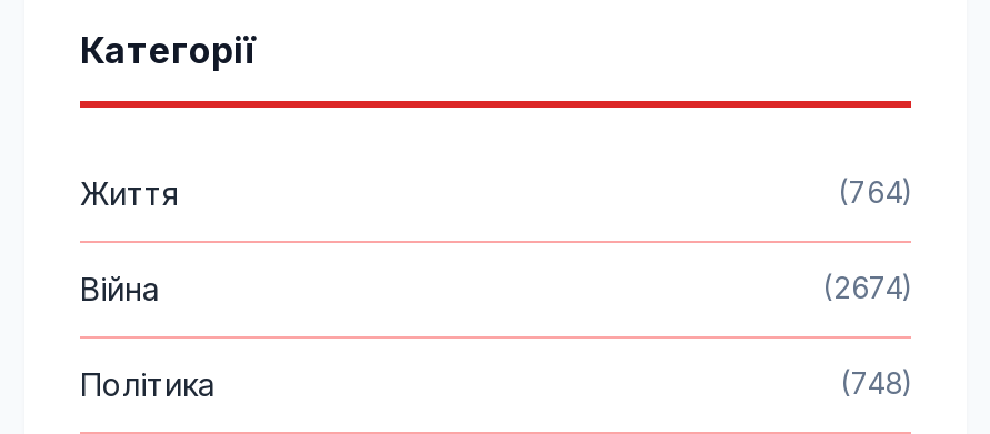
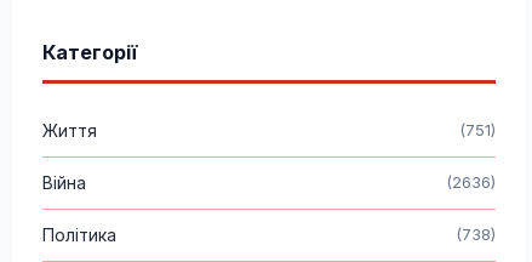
[838,174,911,209] (764) -> [459,120,496,139] (751)
[822,269,911,305] (2674) -> [446,172,496,191] (2636)
[840,365,911,400] (748) -> [456,224,496,243] (738)

